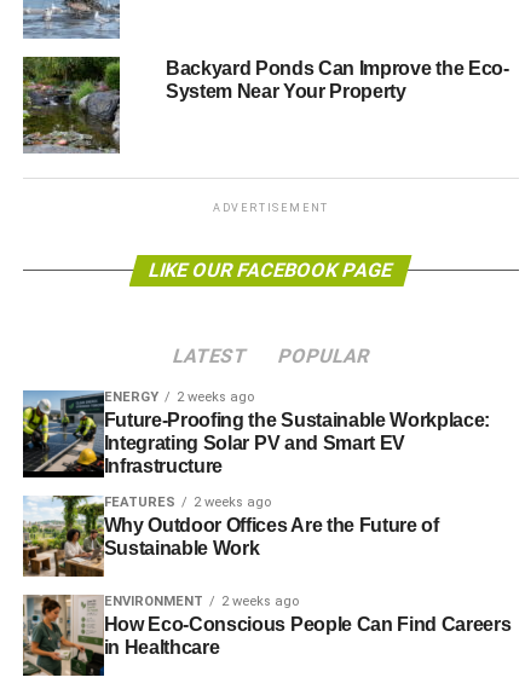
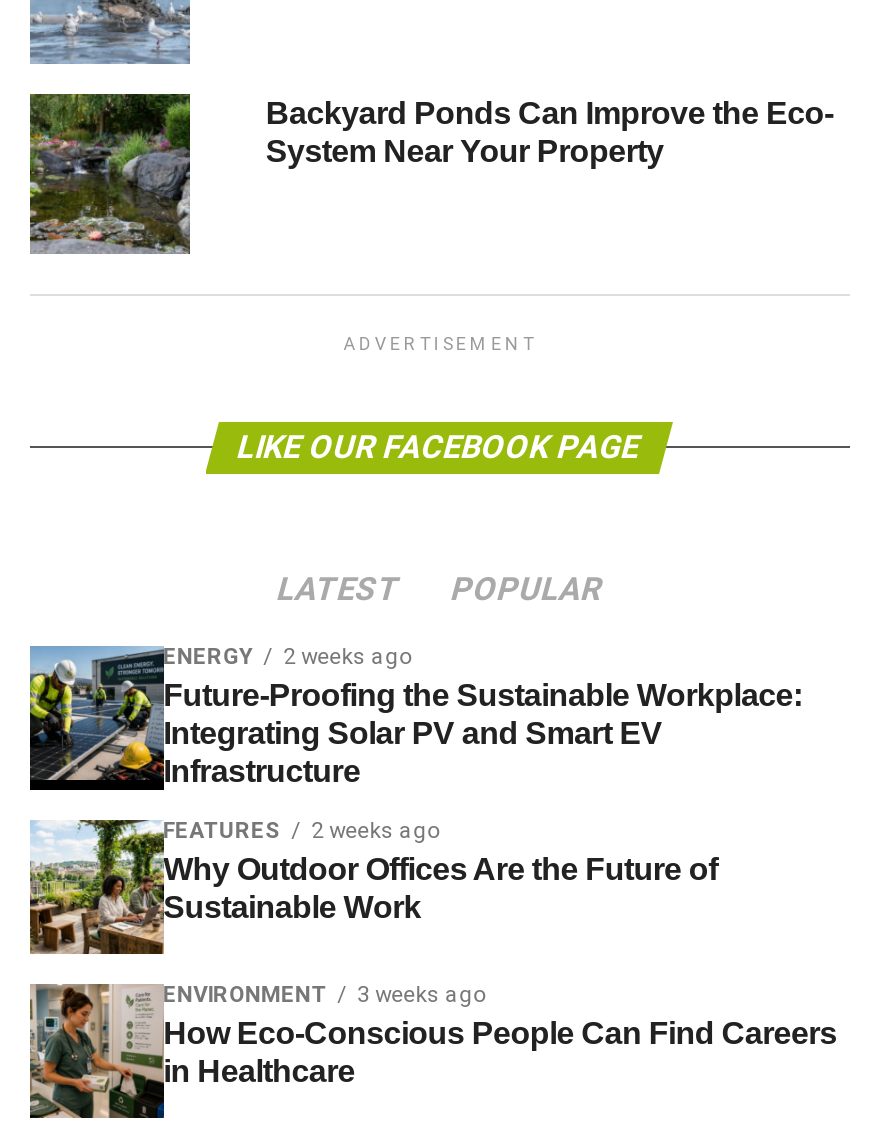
[104,594,298,609] ENVIRONMENT 2 weeks ago -> [163,982,485,1008] ENVIRONMENT 3 weeks ago

